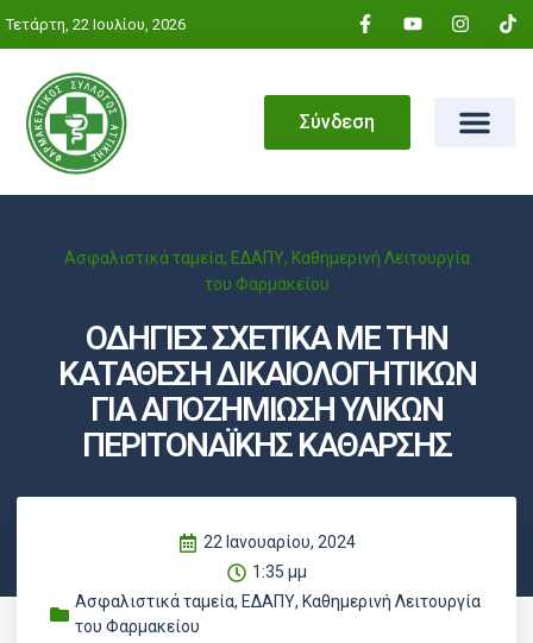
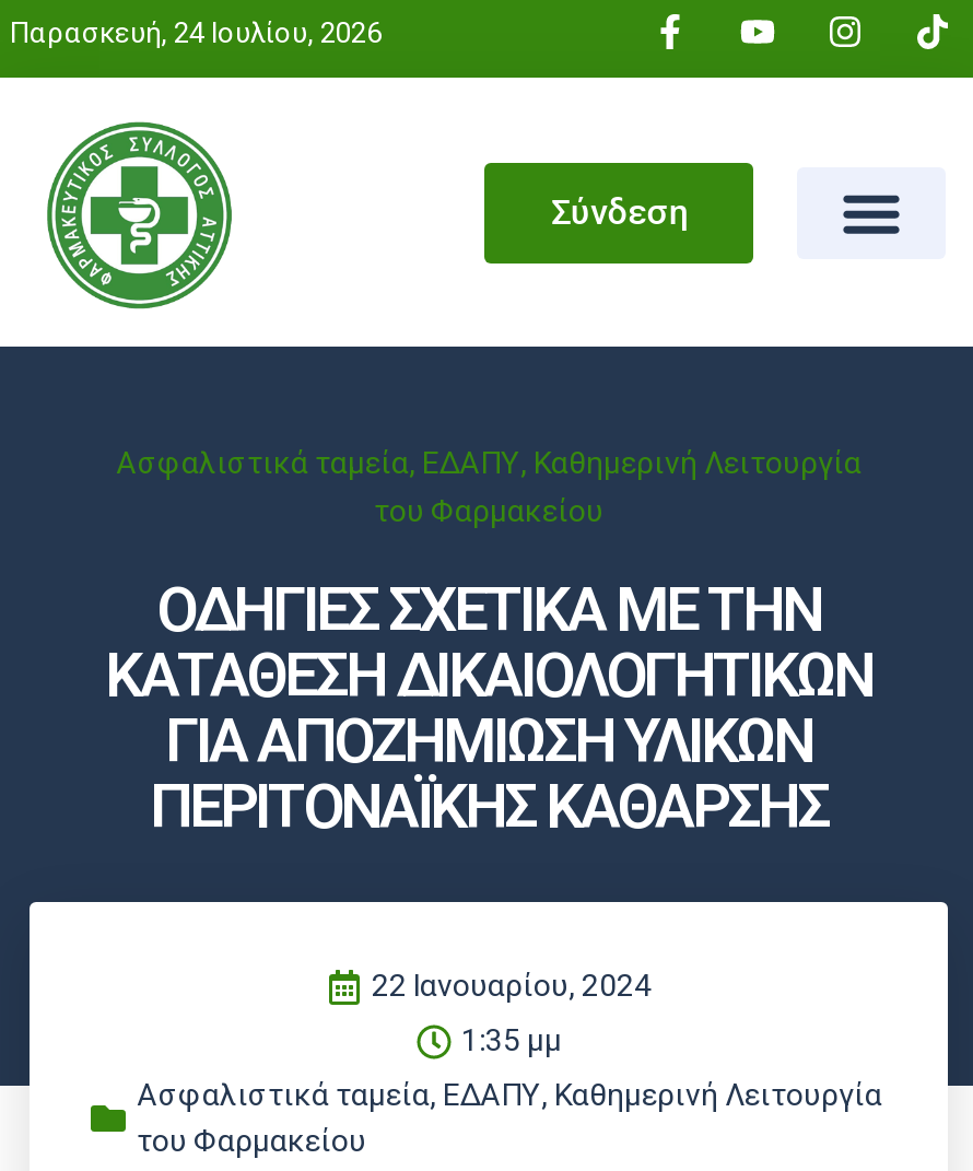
[6,15,186,33] Τετάρτη, 22 Ιουλίου, 2026 -> [10,15,382,48] Παρασκευή, 24 Ιουλίου, 2026

